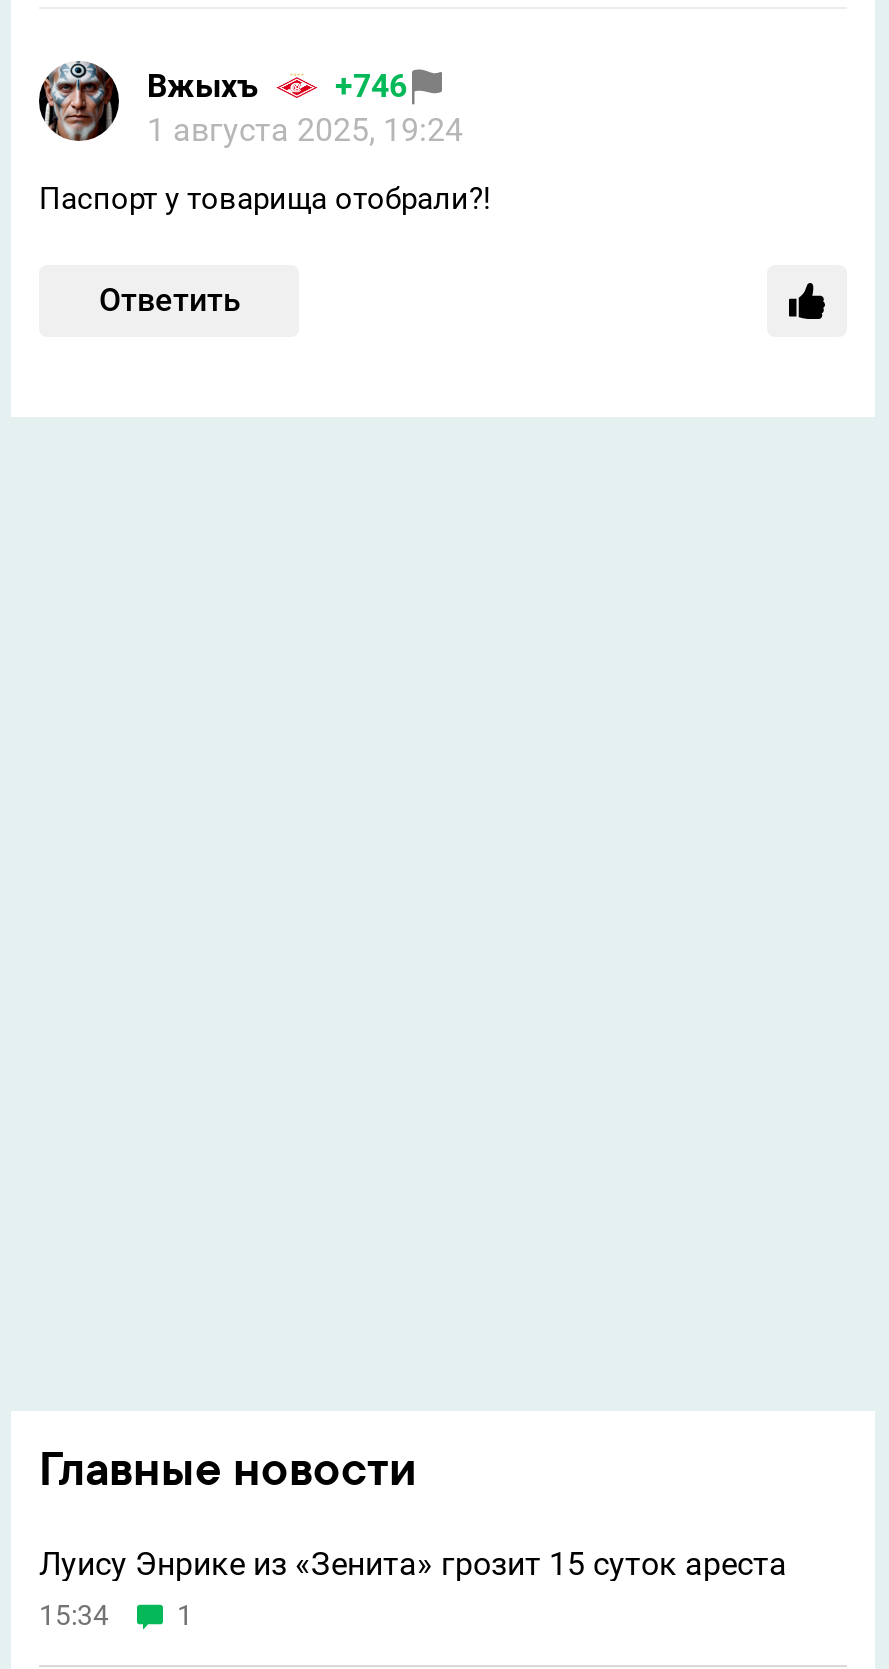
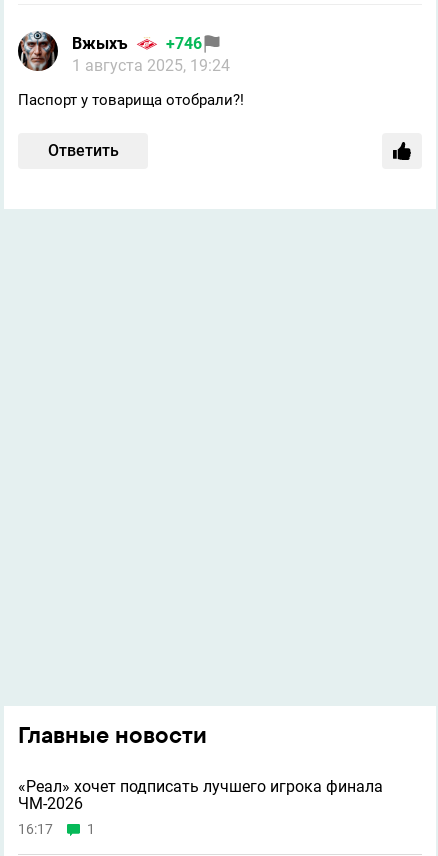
[39,1545,787,1631] Луису Энрике из «Зенита» грозит 15 суток ареста | 15:34 -> [18,777,383,837] «Реал» хочет подписать лучшего игрока финала | ЧМ-2026 | 16:17

